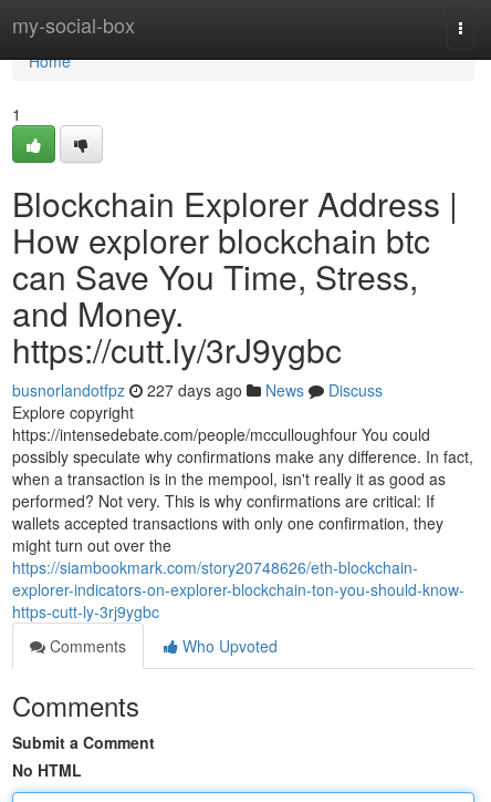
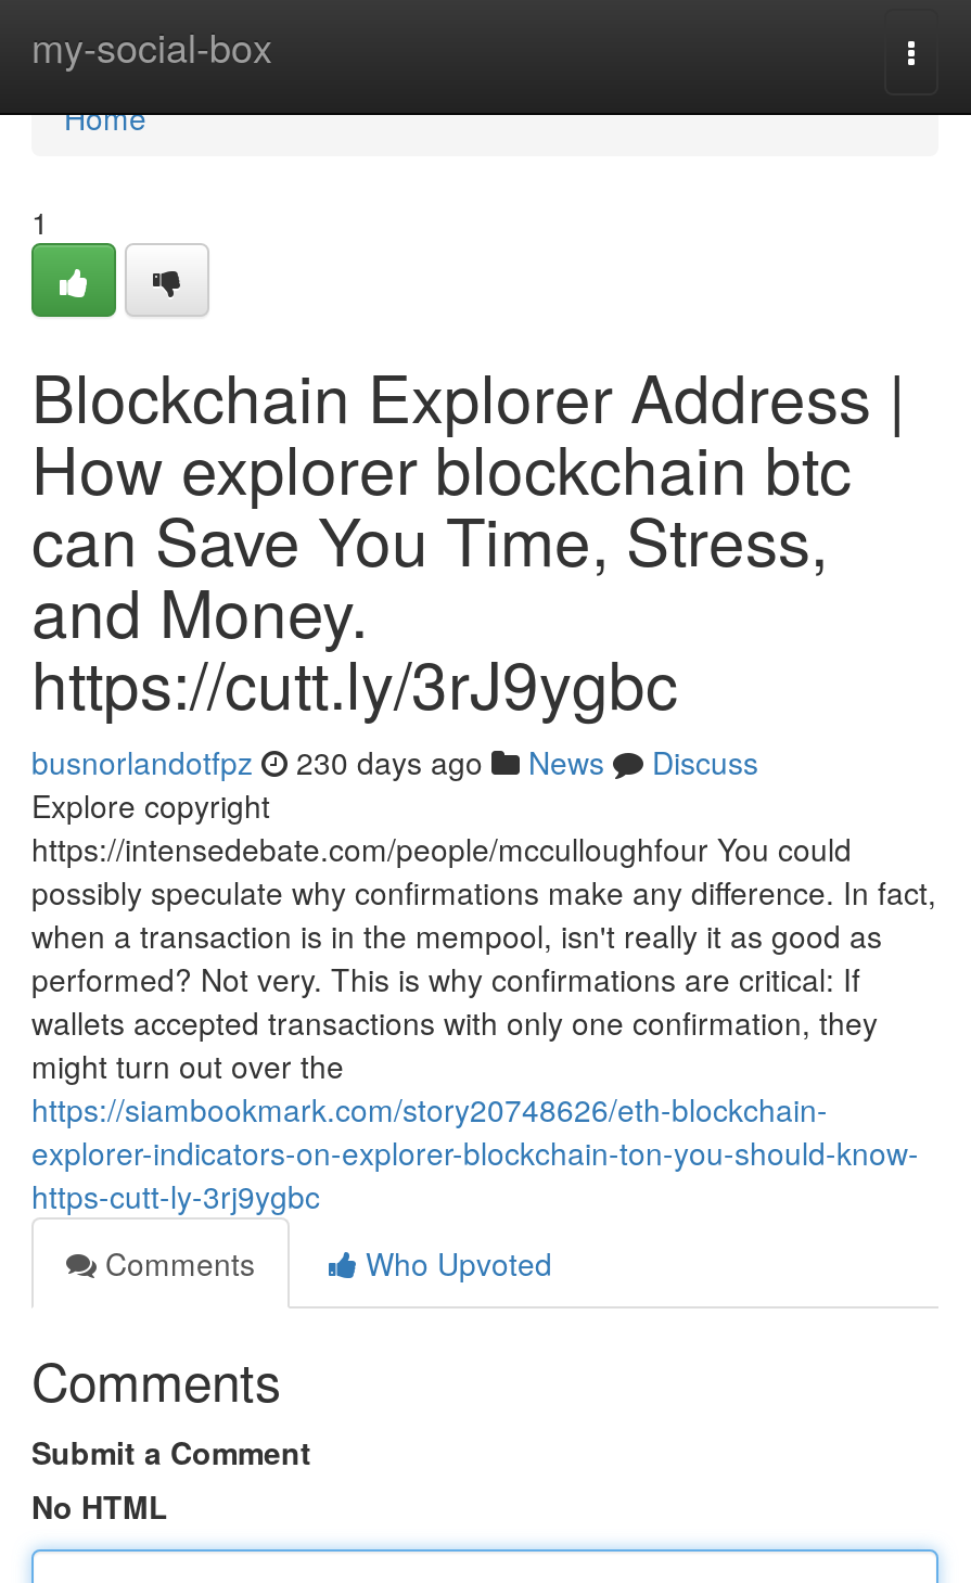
[12,379,383,401] busnorlandotfpz 227 days ago News Discuss -> [31,740,758,783] busnorlandotfpz 230 days ago News Discuss

